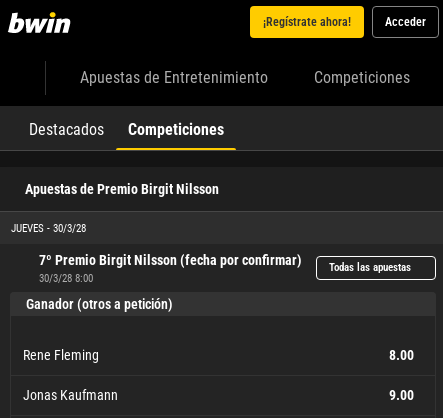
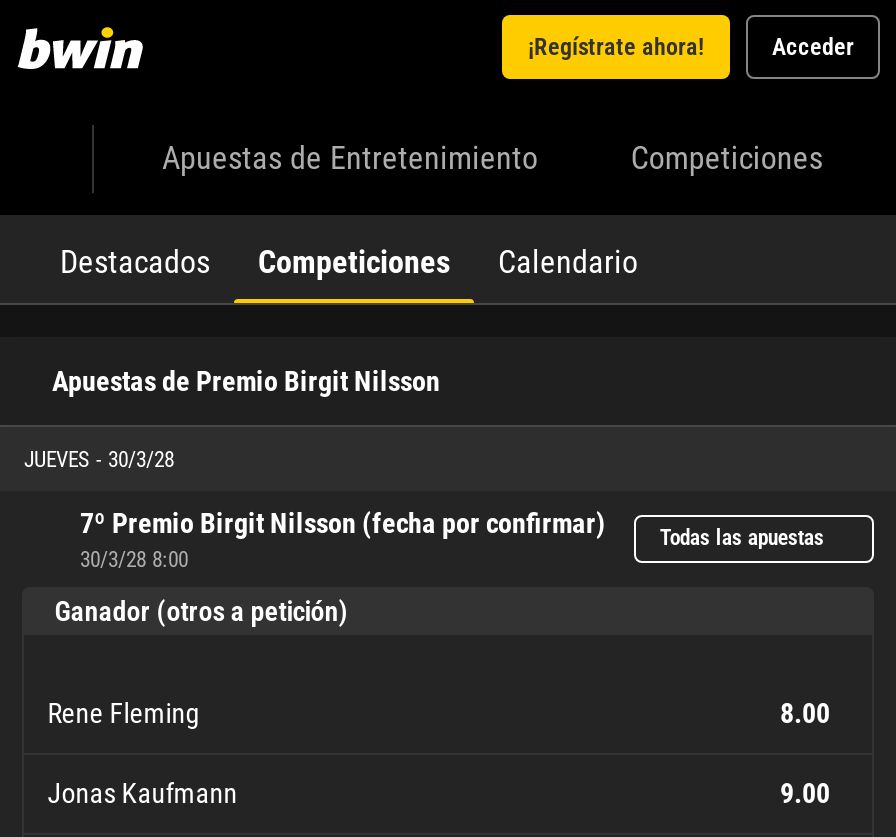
none -> [498,243,638,281] Calendario

